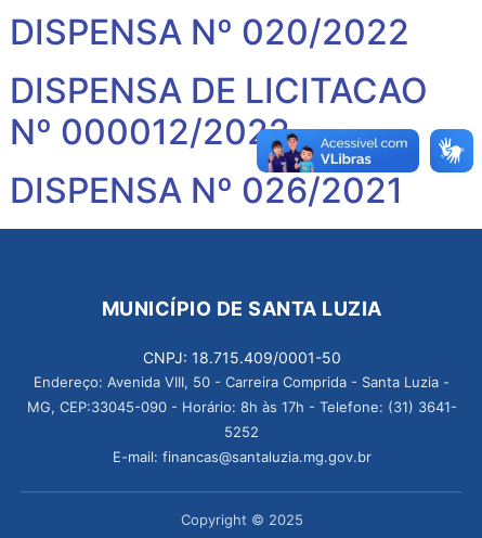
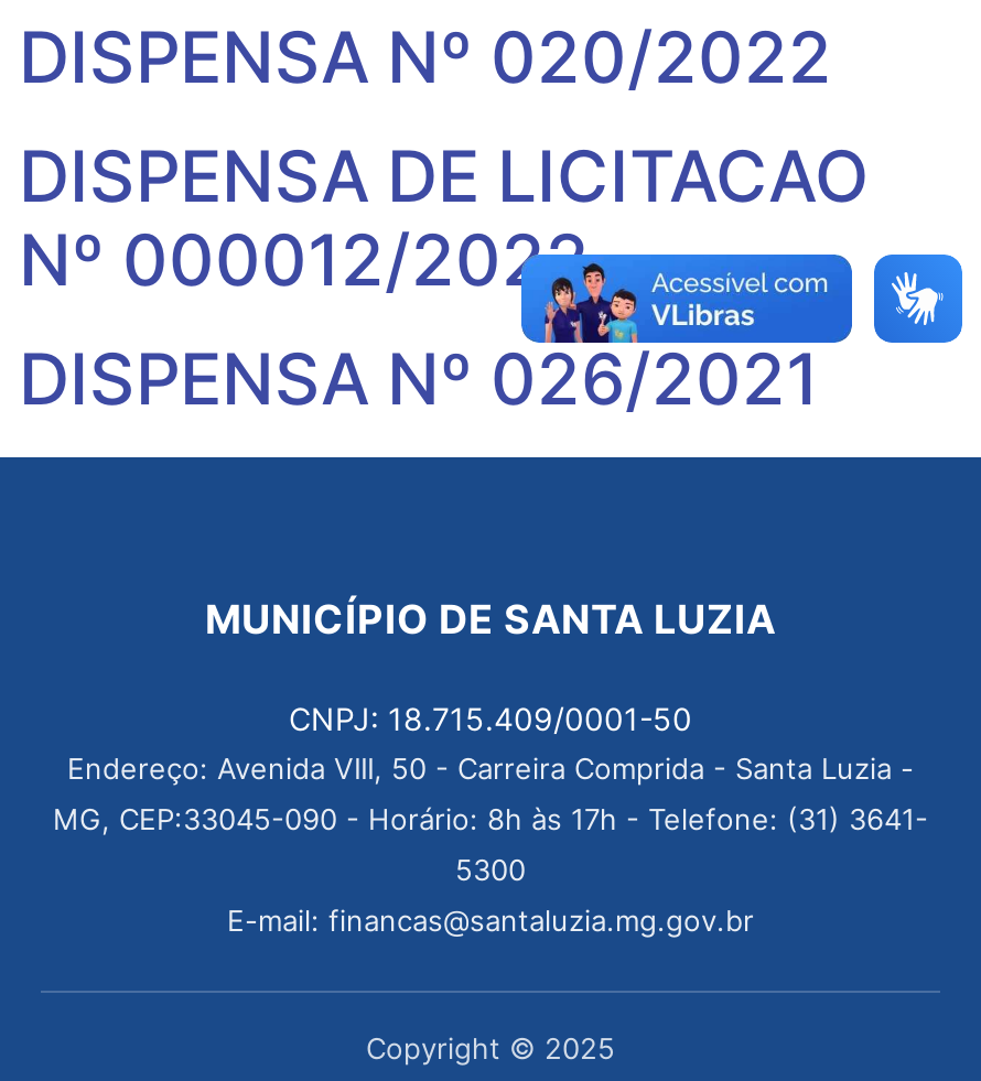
[224,423,259,441] 5252 -> [455,853,526,888] 5300

